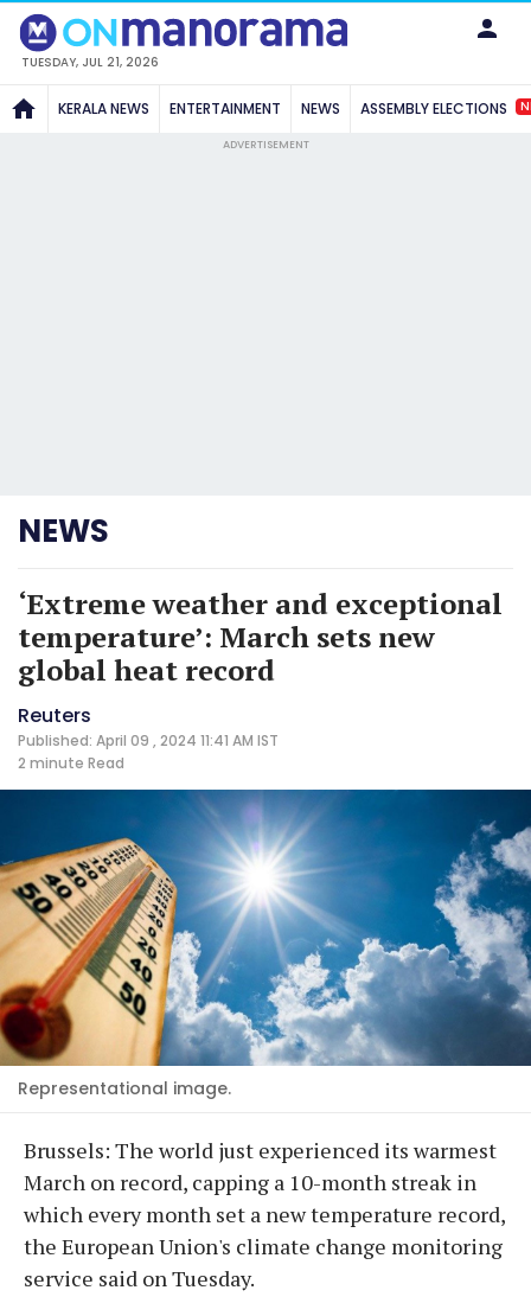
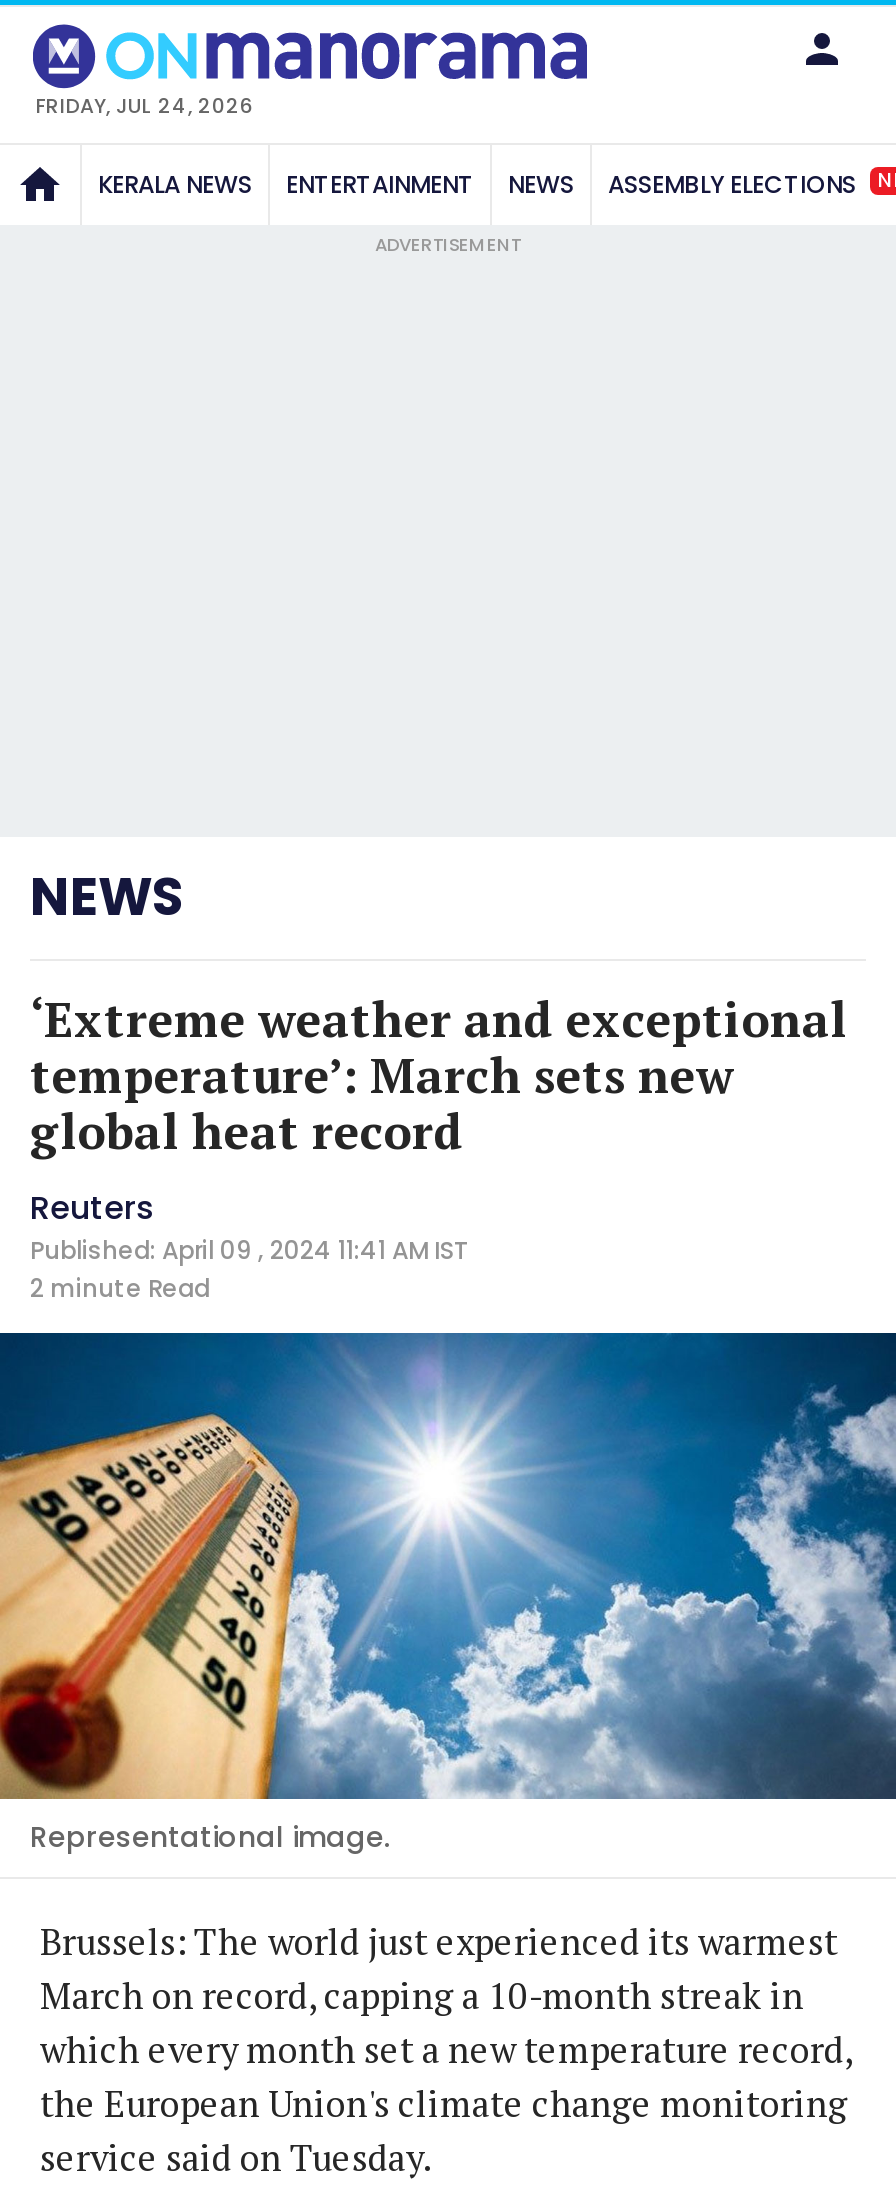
[21,53,159,71] TUESDAY, JUL 21, 2026 -> [36,90,254,120] FRIDAY, JUL 24, 2026

